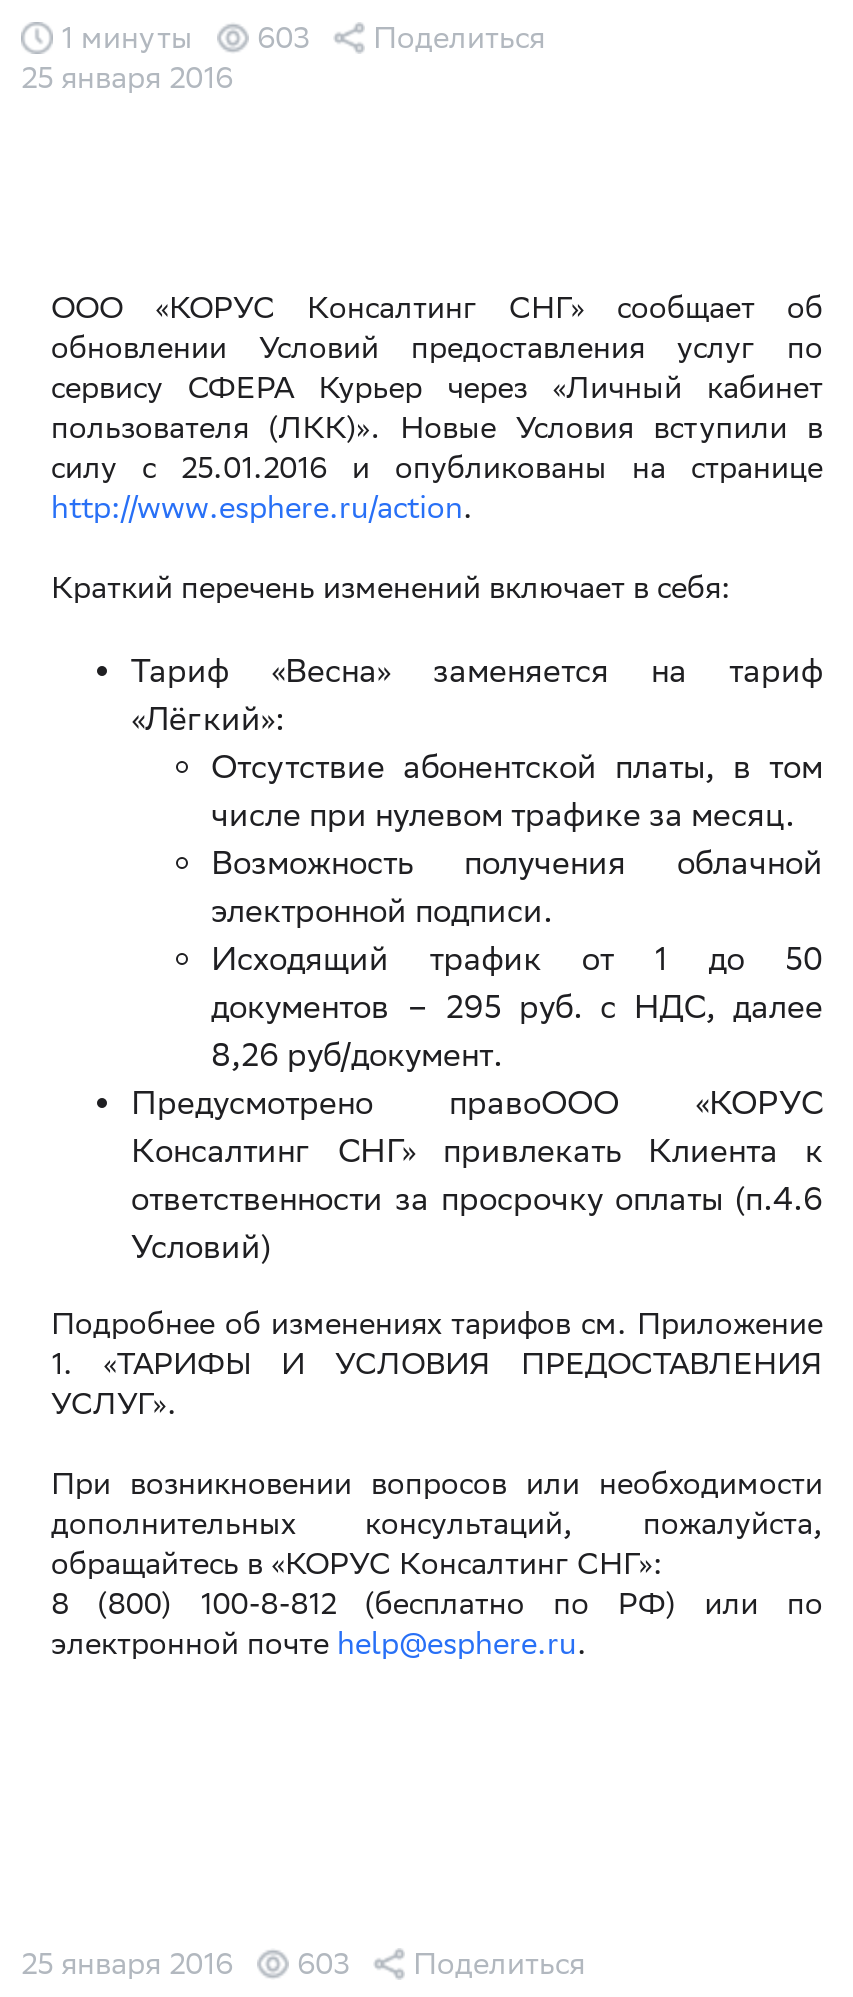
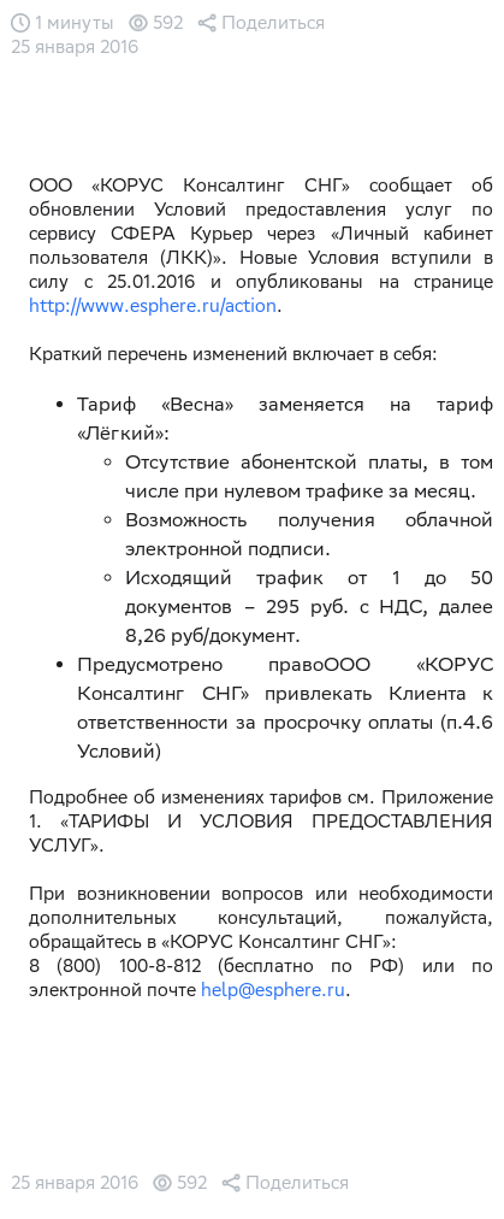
[61,19,545,53] 1 минуты 603 Поделиться -> [35,12,325,32] 1 минуты 592 Поделиться
[21,1945,585,1979] 25 января 2016 603 Поделиться -> [11,1172,349,1192] 25 января 2016 592 Поделиться

